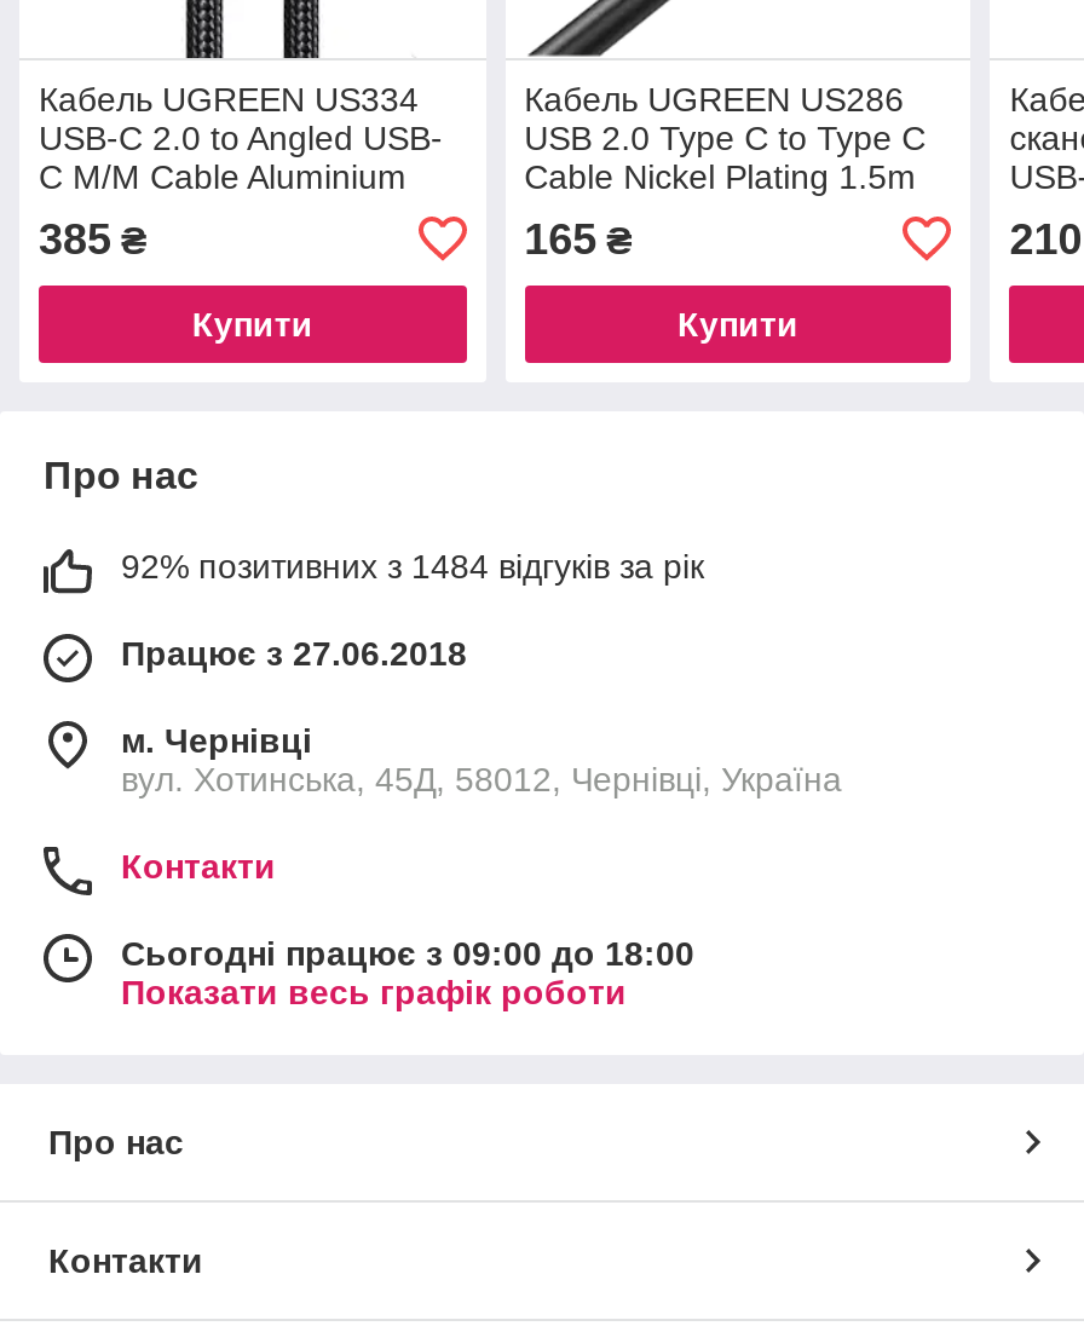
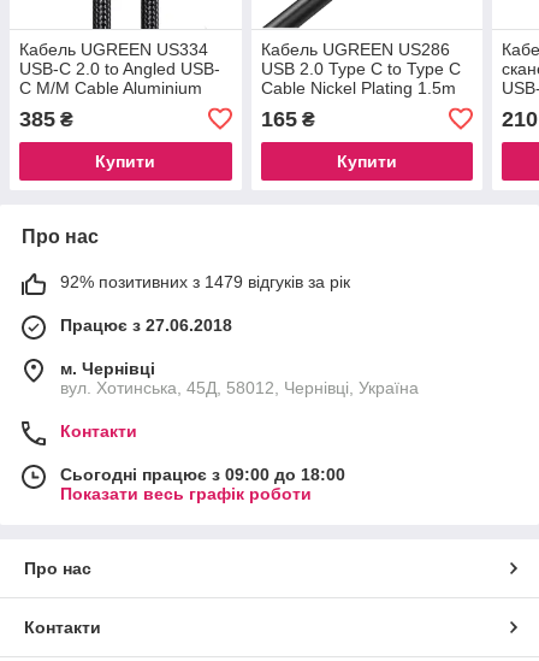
[121,546,704,585] 92% позитивних з 1484 відгуків за рік -> [60,272,350,291] 92% позитивних з 1479 відгуків за рік

